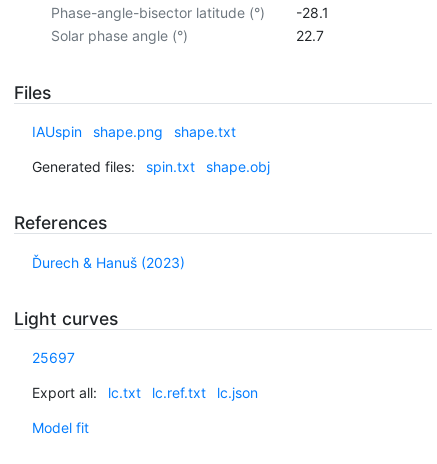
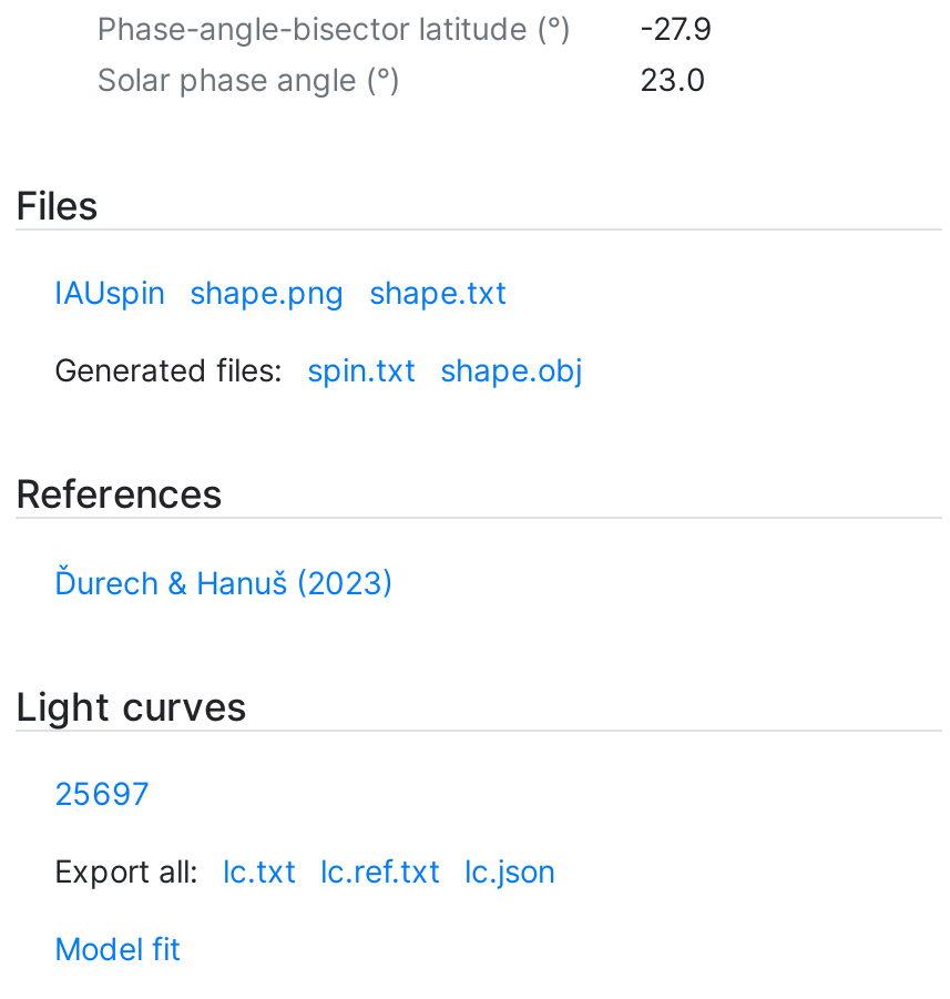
[51,4,328,21] Phase-angle-bisector latitude (°) -28.1 -> [97,8,713,46] Phase-angle-bisector latitude (°) -27.9
[295,27,323,44] 22.7 -> [640,59,706,97] 23.0

